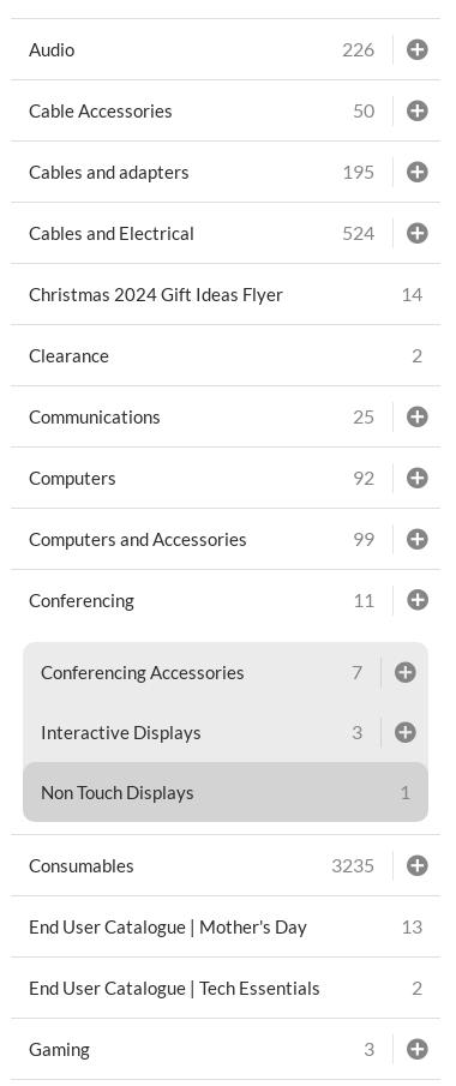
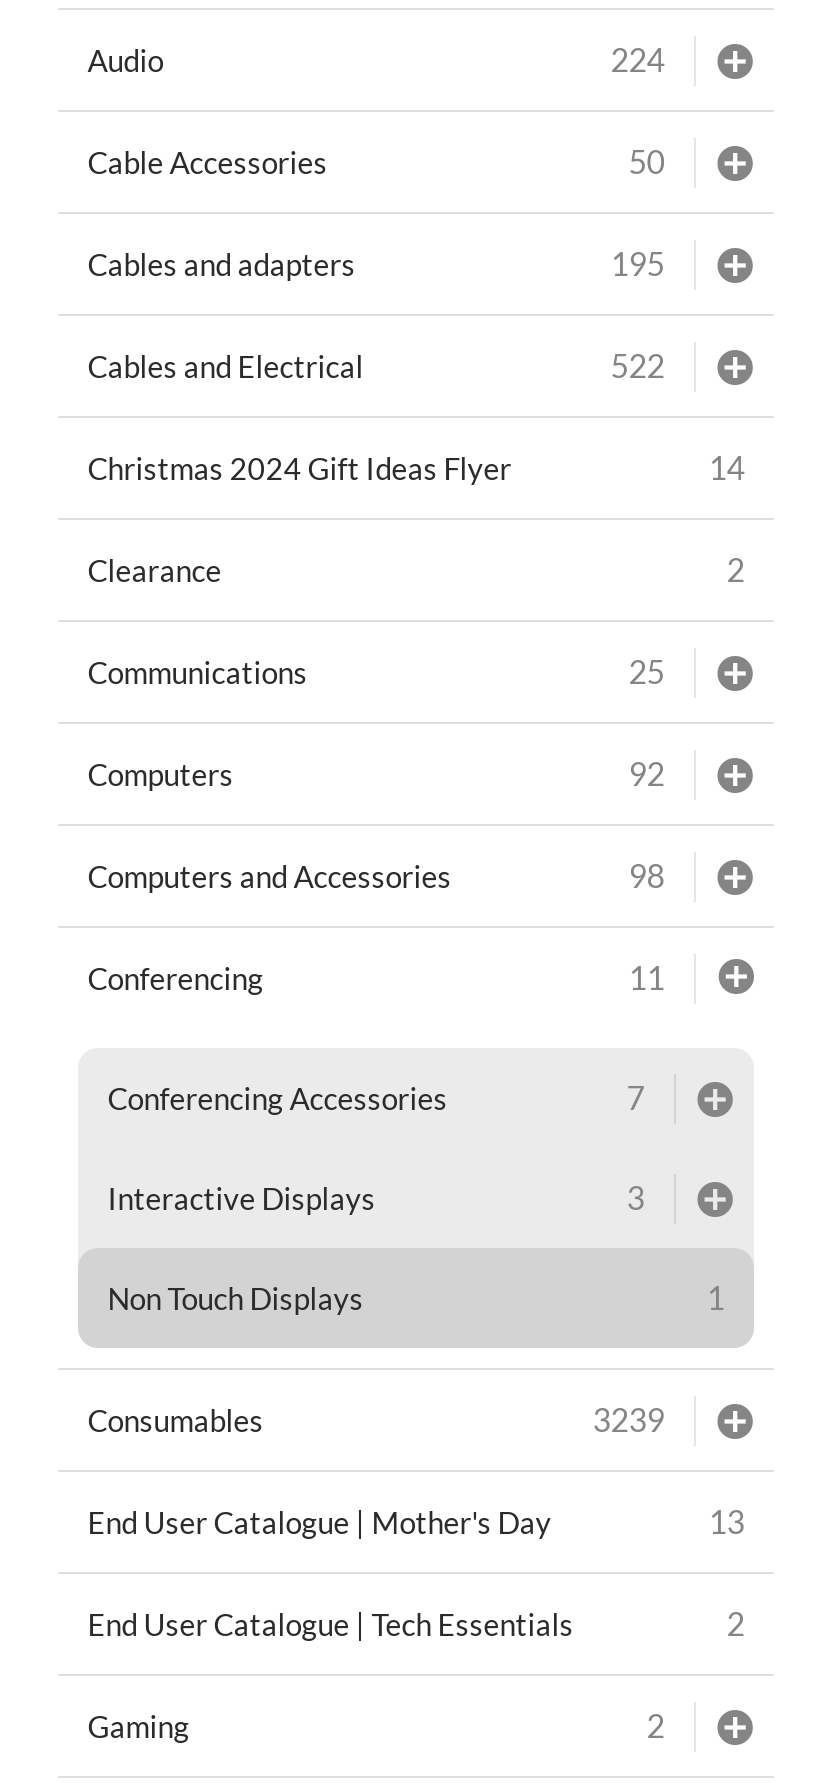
[342,37,375,60] 226 -> [610,40,664,78] 224
[342,221,375,244] 524 -> [610,346,664,384] 522
[353,527,375,550] 99 -> [628,856,664,894] 98
[331,853,375,876] 3235 -> [592,1400,664,1438] 3239
[364,1037,375,1060] 3 -> [646,1706,664,1744] 2

